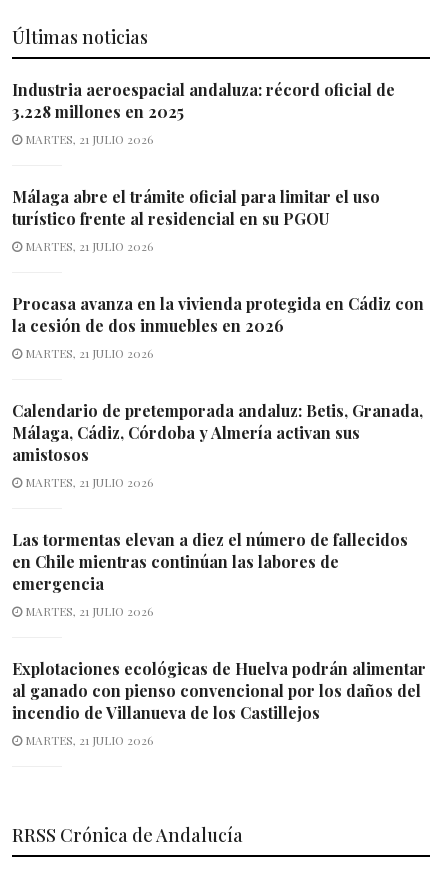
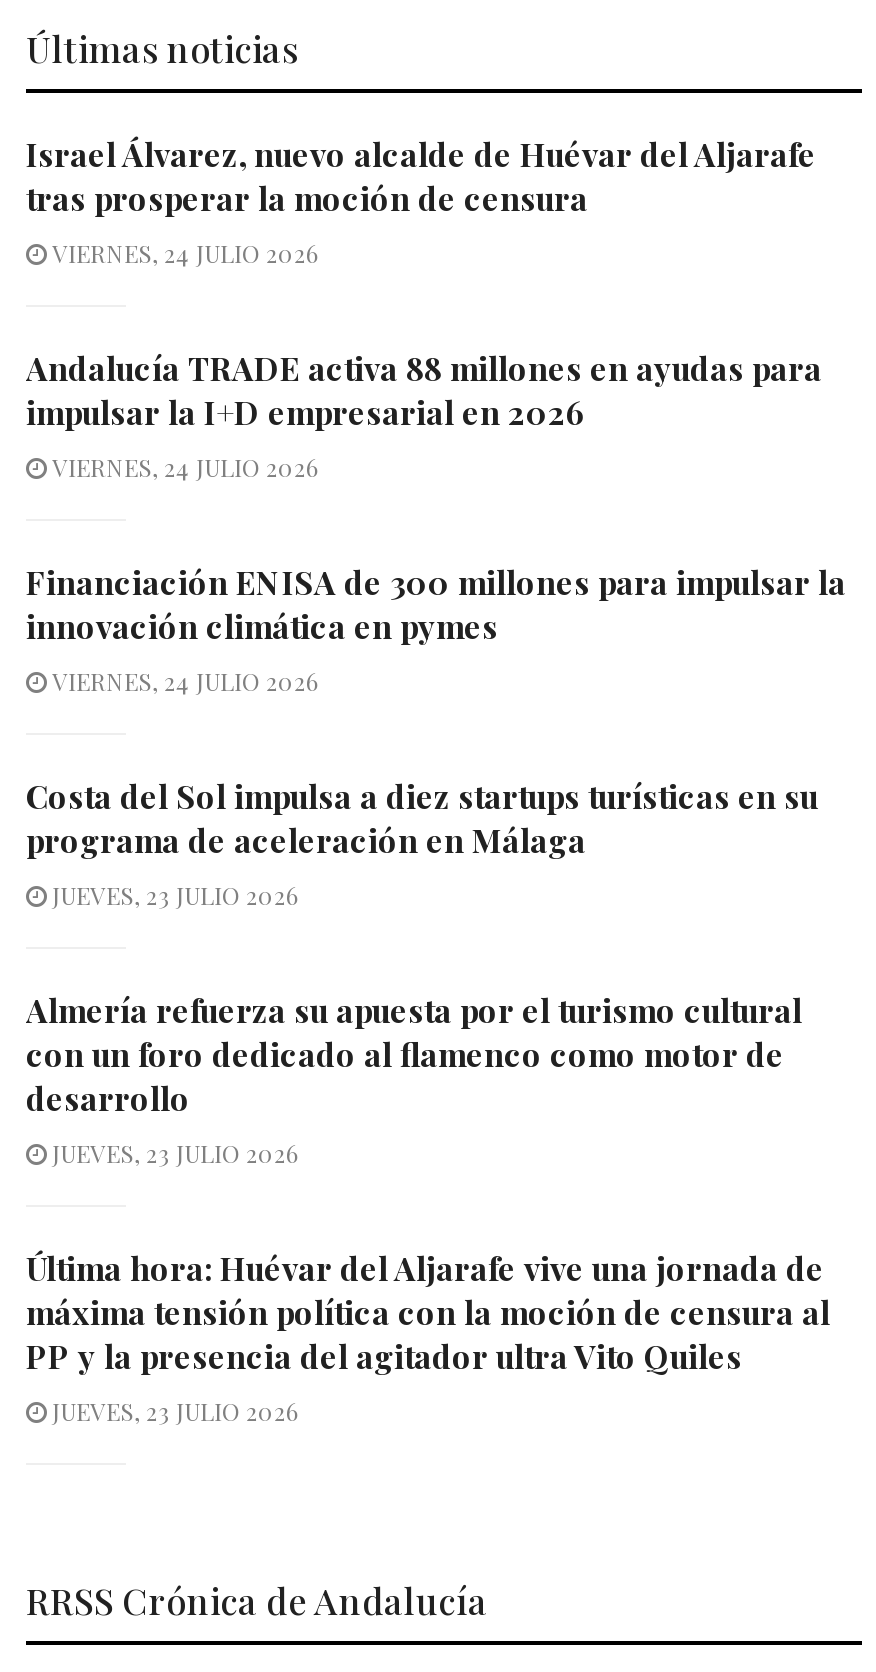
[12,79,395,147] Industria aeroespacial andaluza: récord oficial de | 3.228 millones en 2025 | MARTES, 21 JULIO 2026 -> [26,134,816,270] Israel Álvarez, nuevo alcalde de Huévar del Aljarafe | tras prosperar la moción de censura | VIERNES, 24 JULIO 2026
[12,186,380,254] Málaga abre el trámite oficial para limitar el uso | turístico frente al residencial en su PGOU | MARTES, 21 JULIO 2026 -> [26,348,822,484] Andalucía TRADE activa 88 millones en ayudas para | impulsar la I+D empresarial en 2026 | VIERNES, 24 JULIO 2026
[12,293,424,361] Procasa avanza en la vivienda protegida en Cádiz con | la cesión de dos inmuebles en 2026 | MARTES, 21 JULIO 2026 -> [26,562,846,698] Financiación ENISA de 300 millones para impulsar la | innovación climática en pymes | VIERNES, 24 JULIO 2026
[12,400,423,490] Calendario de pretemporada andaluz: Betis, Granada, | Málaga, Cádiz, Córdoba y Almería activan sus | amistosos | MARTES, 21 JULIO 2026 -> [26,776,818,912] Costa del Sol impulsa a diez startups turísticas en su | programa de aceleración en Málaga | JUEVES, 23 JULIO 2026
[12,529,408,619] Las tormentas elevan a diez el número de fallecidos | en Chile mientras continúan las labores de | emergencia | MARTES, 21 JULIO 2026 -> [26,990,802,1170] Almería refuerza su apuesta por el turismo cultural | con un foro dedicado al flamenco como motor de | desarrollo | JUEVES, 23 JULIO 2026
[12,658,426,748] Explotaciones ecológicas de Huelva podrán alimentar | al ganado con pienso convencional por los daños del | incendio de Villanueva de los Castillejos | MARTES, 21 JULIO 2026 -> [26,1248,830,1428] Última hora: Huévar del Aljarafe vive una jornada de | máxima tensión política con la moción de censura al | PP y la presencia del agitador ultra Vito Quiles | JUEVES, 23 JULIO 2026

